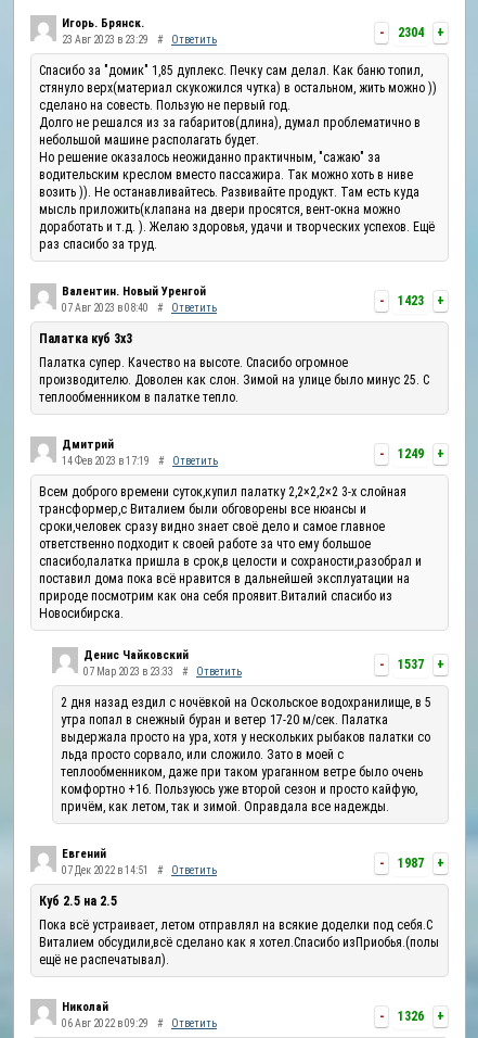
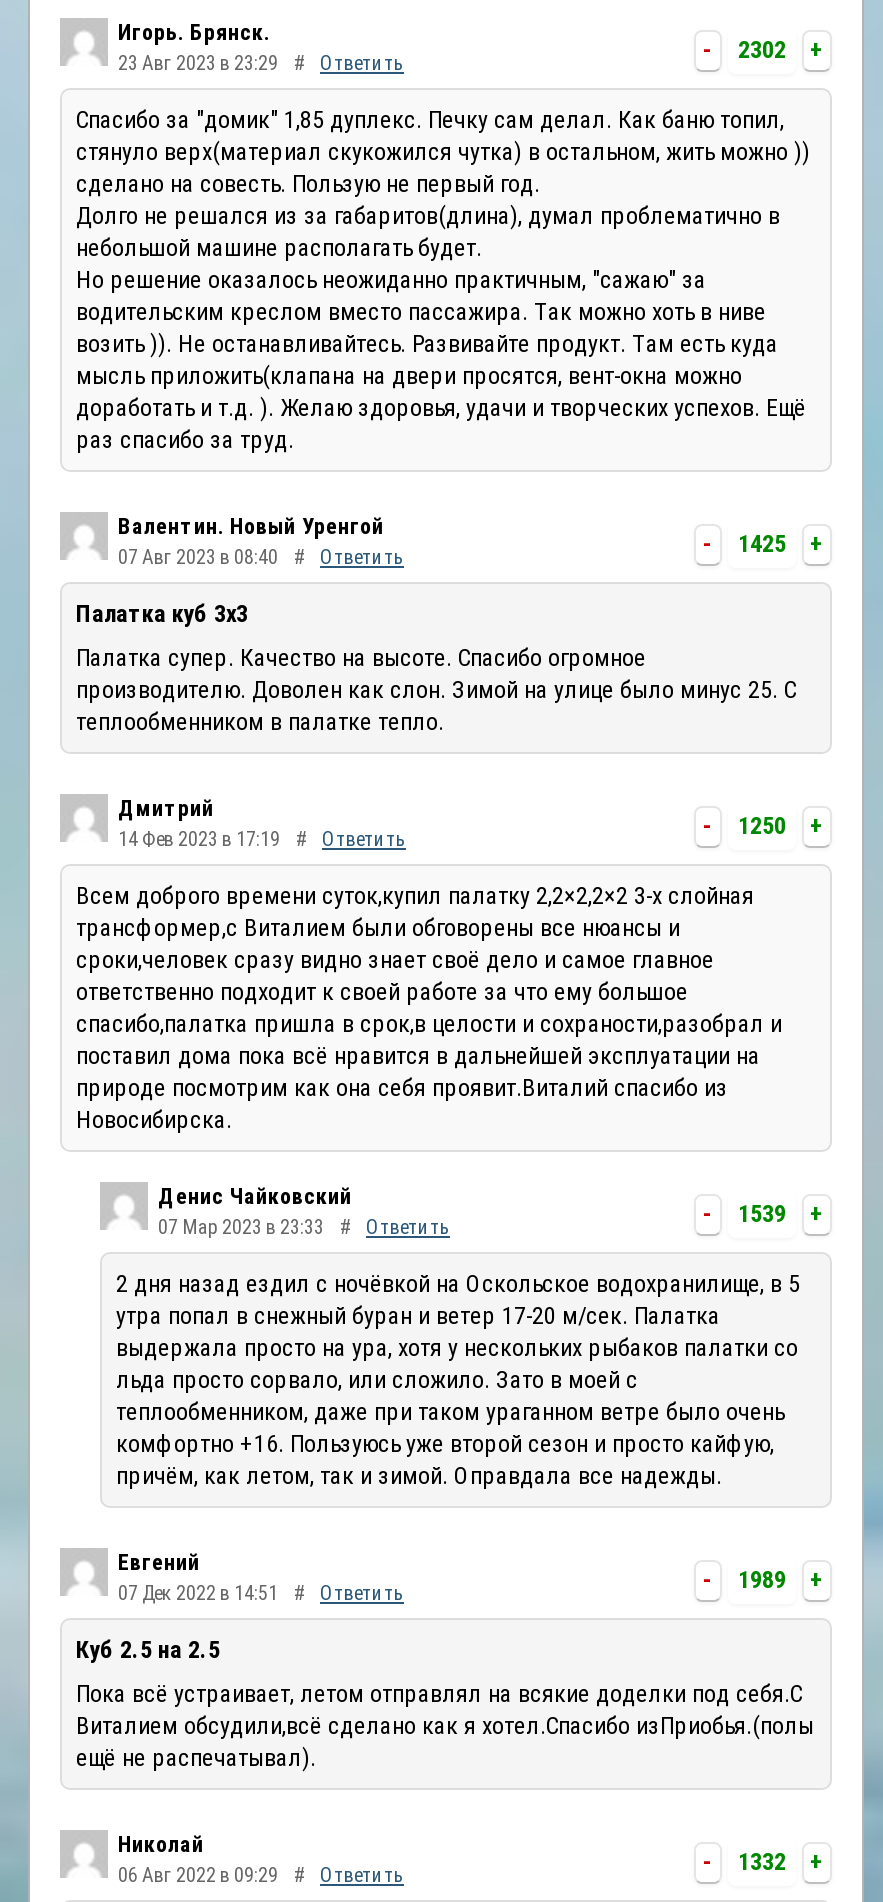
[398,25,424,40] 2304 -> [738,36,786,64] 2302
[398,293,424,308] 1423 -> [738,530,786,558] 1425
[398,446,424,461] 1249 -> [738,812,786,840] 1250
[398,657,424,672] 1537 -> [738,1200,786,1228] 1539
[398,856,424,871] 1987 -> [738,1566,786,1594] 1989
[398,1009,424,1024] 1326 -> [738,1848,786,1876] 1332

